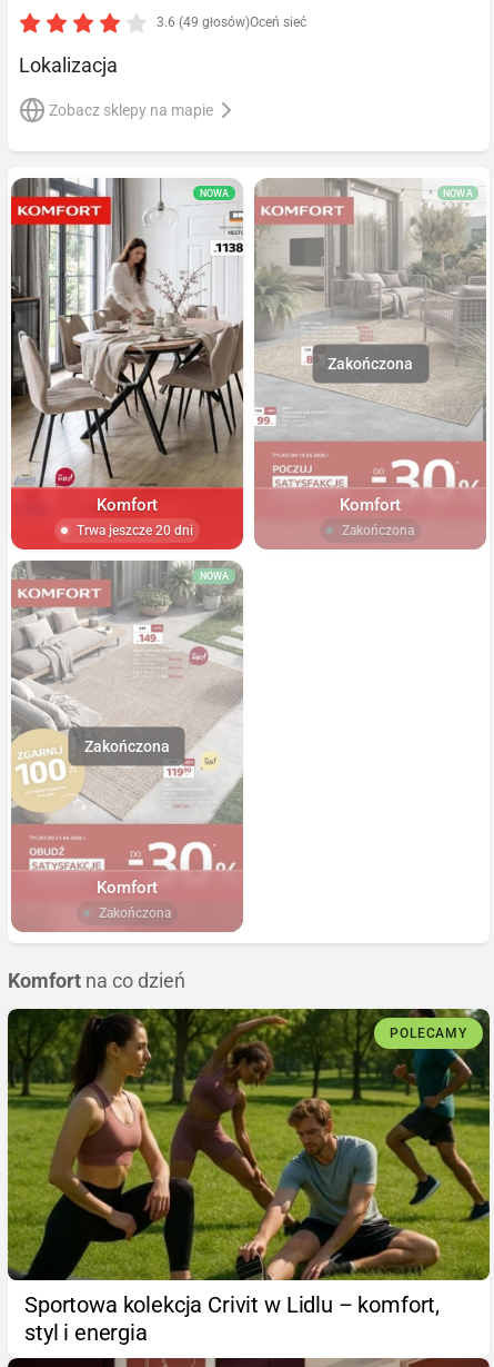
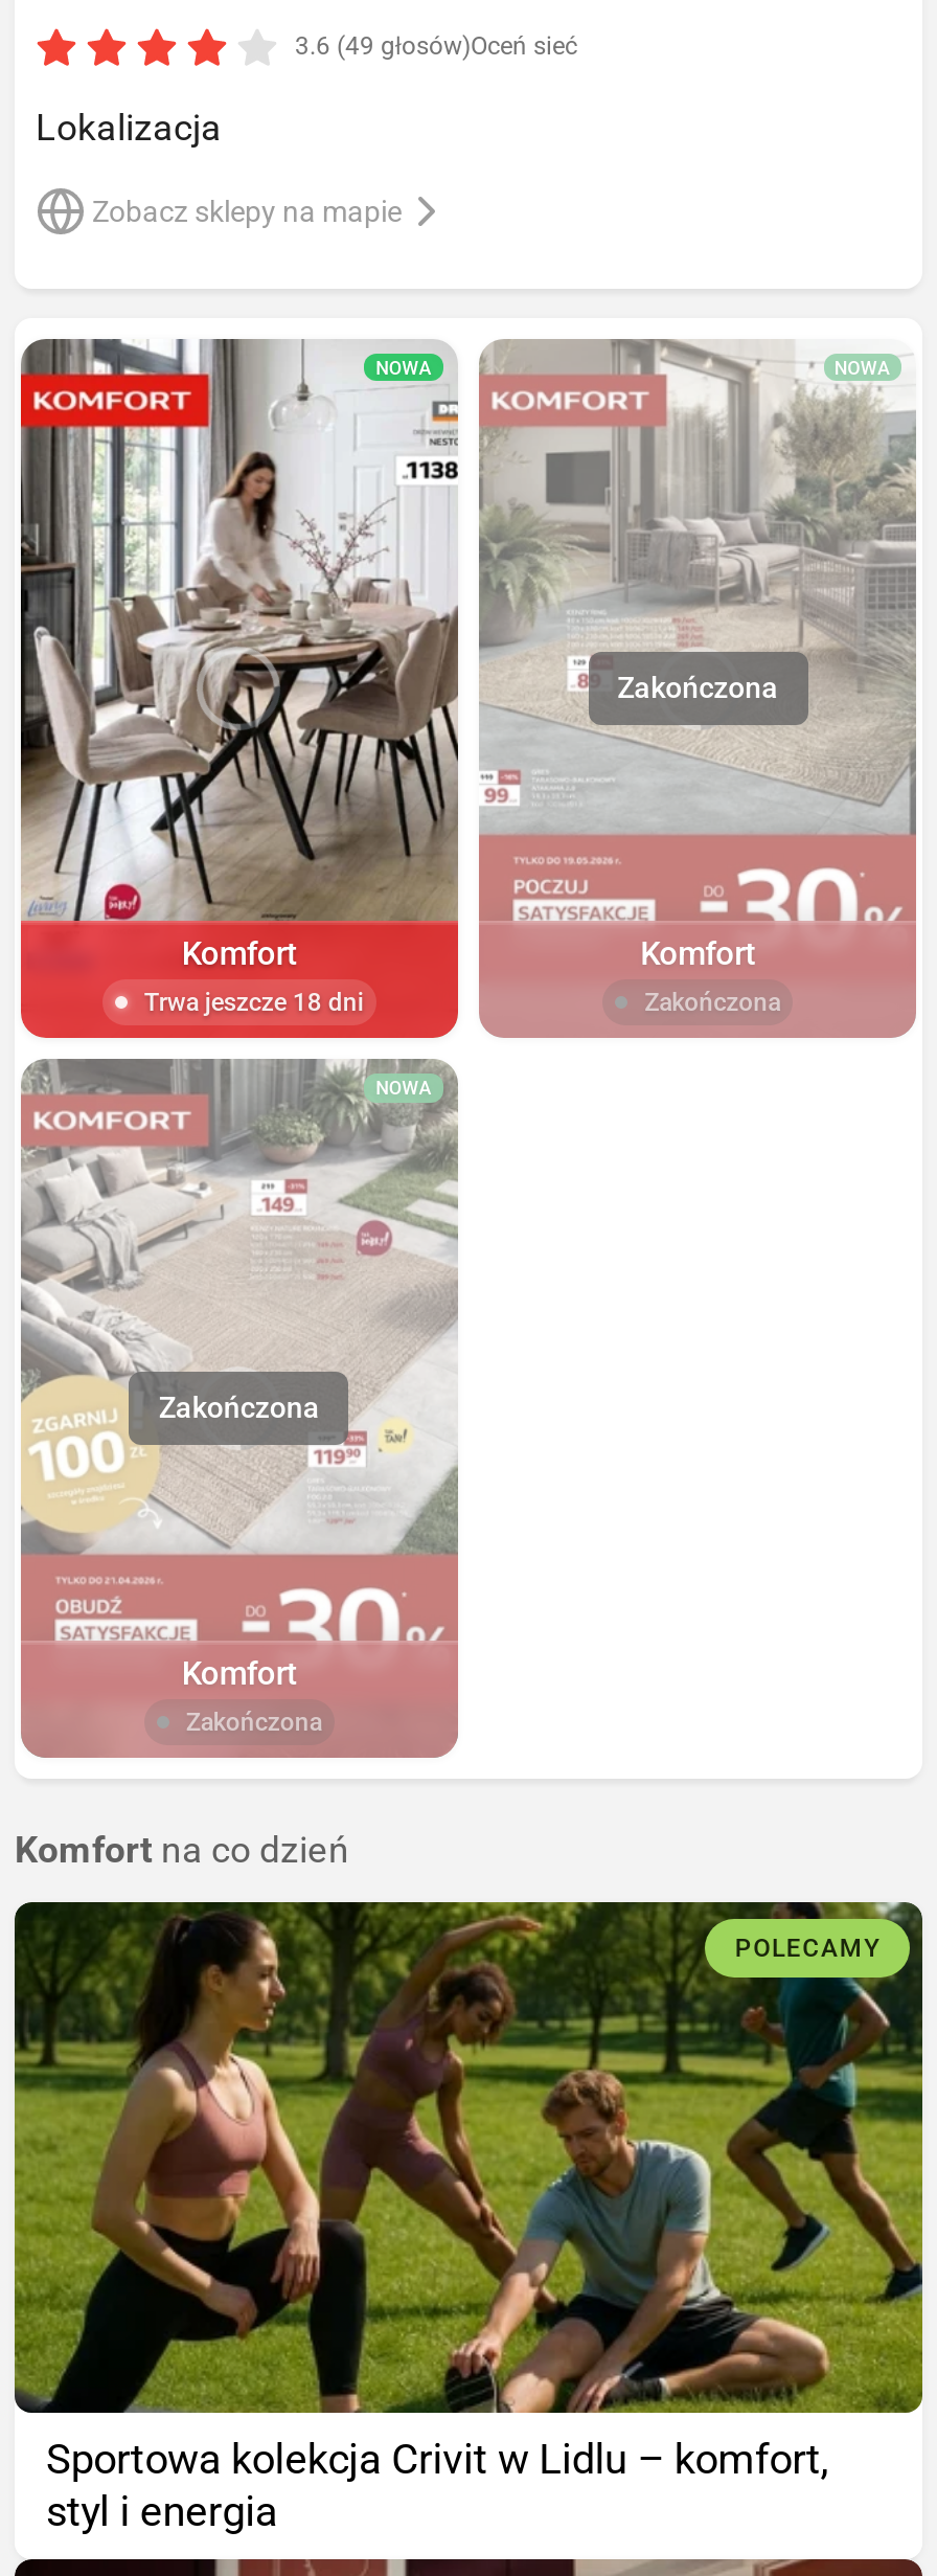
[76,523,193,538] Trwa jeszcze 20 dni -> [144,987,364,1017] Trwa jeszcze 18 dni

